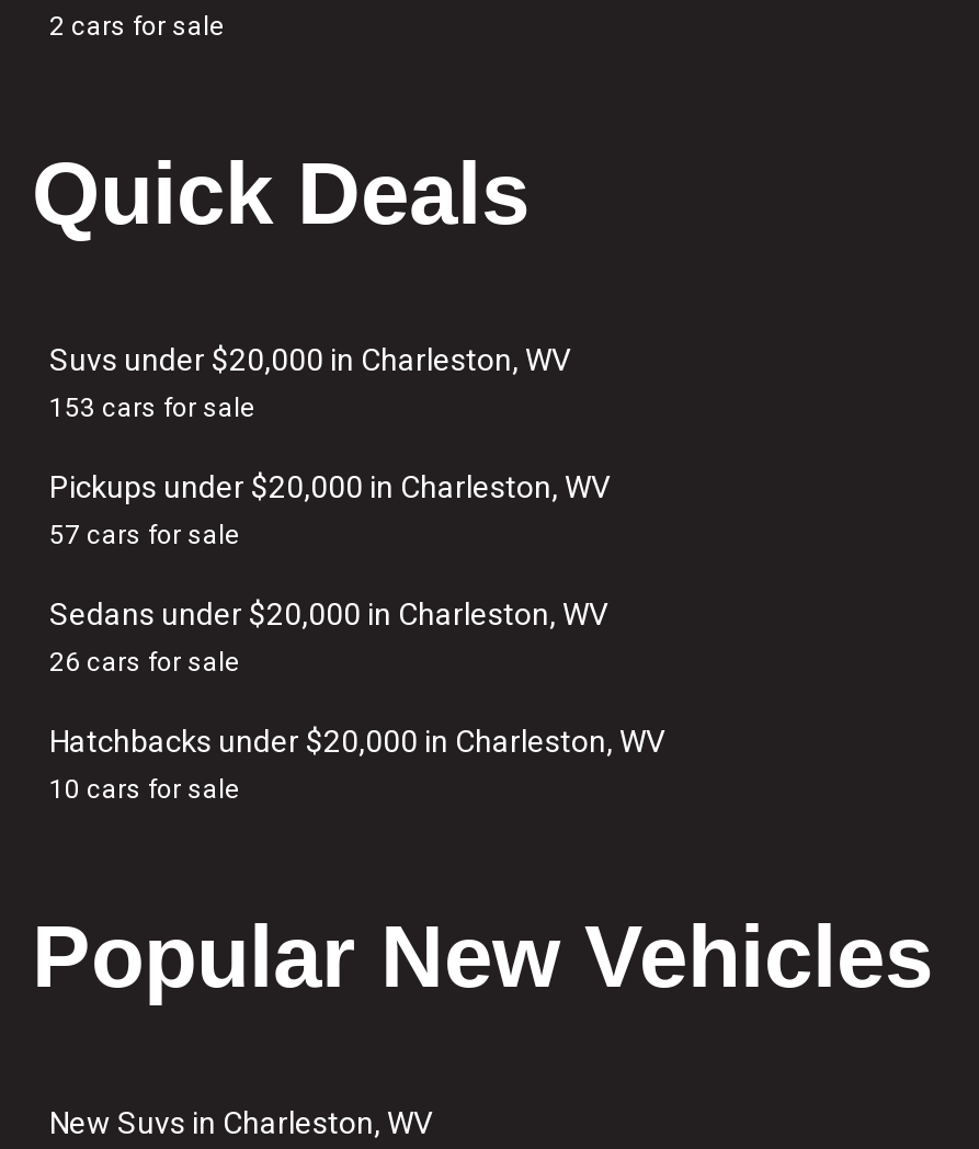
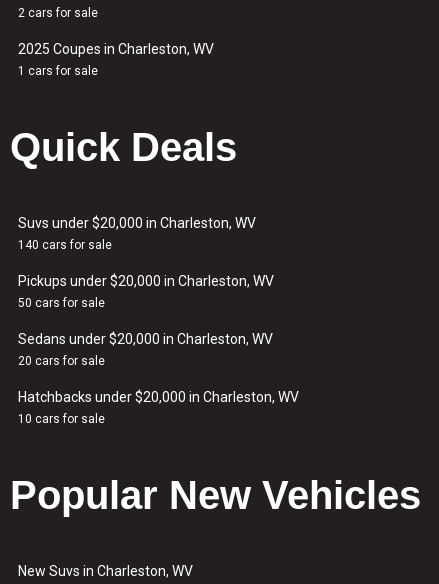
none -> [18,41,214,78] 2025 Coupes in Charleston, WV | 1 cars for sale
[49,392,255,423] 153 cars for sale -> [18,238,112,252] 140 cars for sale
[49,519,240,550] 57 cars for sale -> [18,296,105,310] 50 cars for sale
[49,646,240,677] 26 cars for sale -> [18,354,105,368] 20 cars for sale

